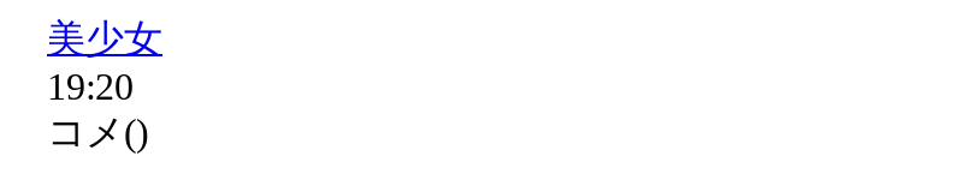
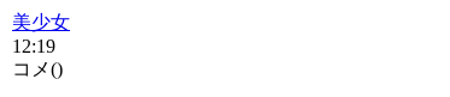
[47,65,134,106] 19:20 -> [12,36,55,56] 12:19

